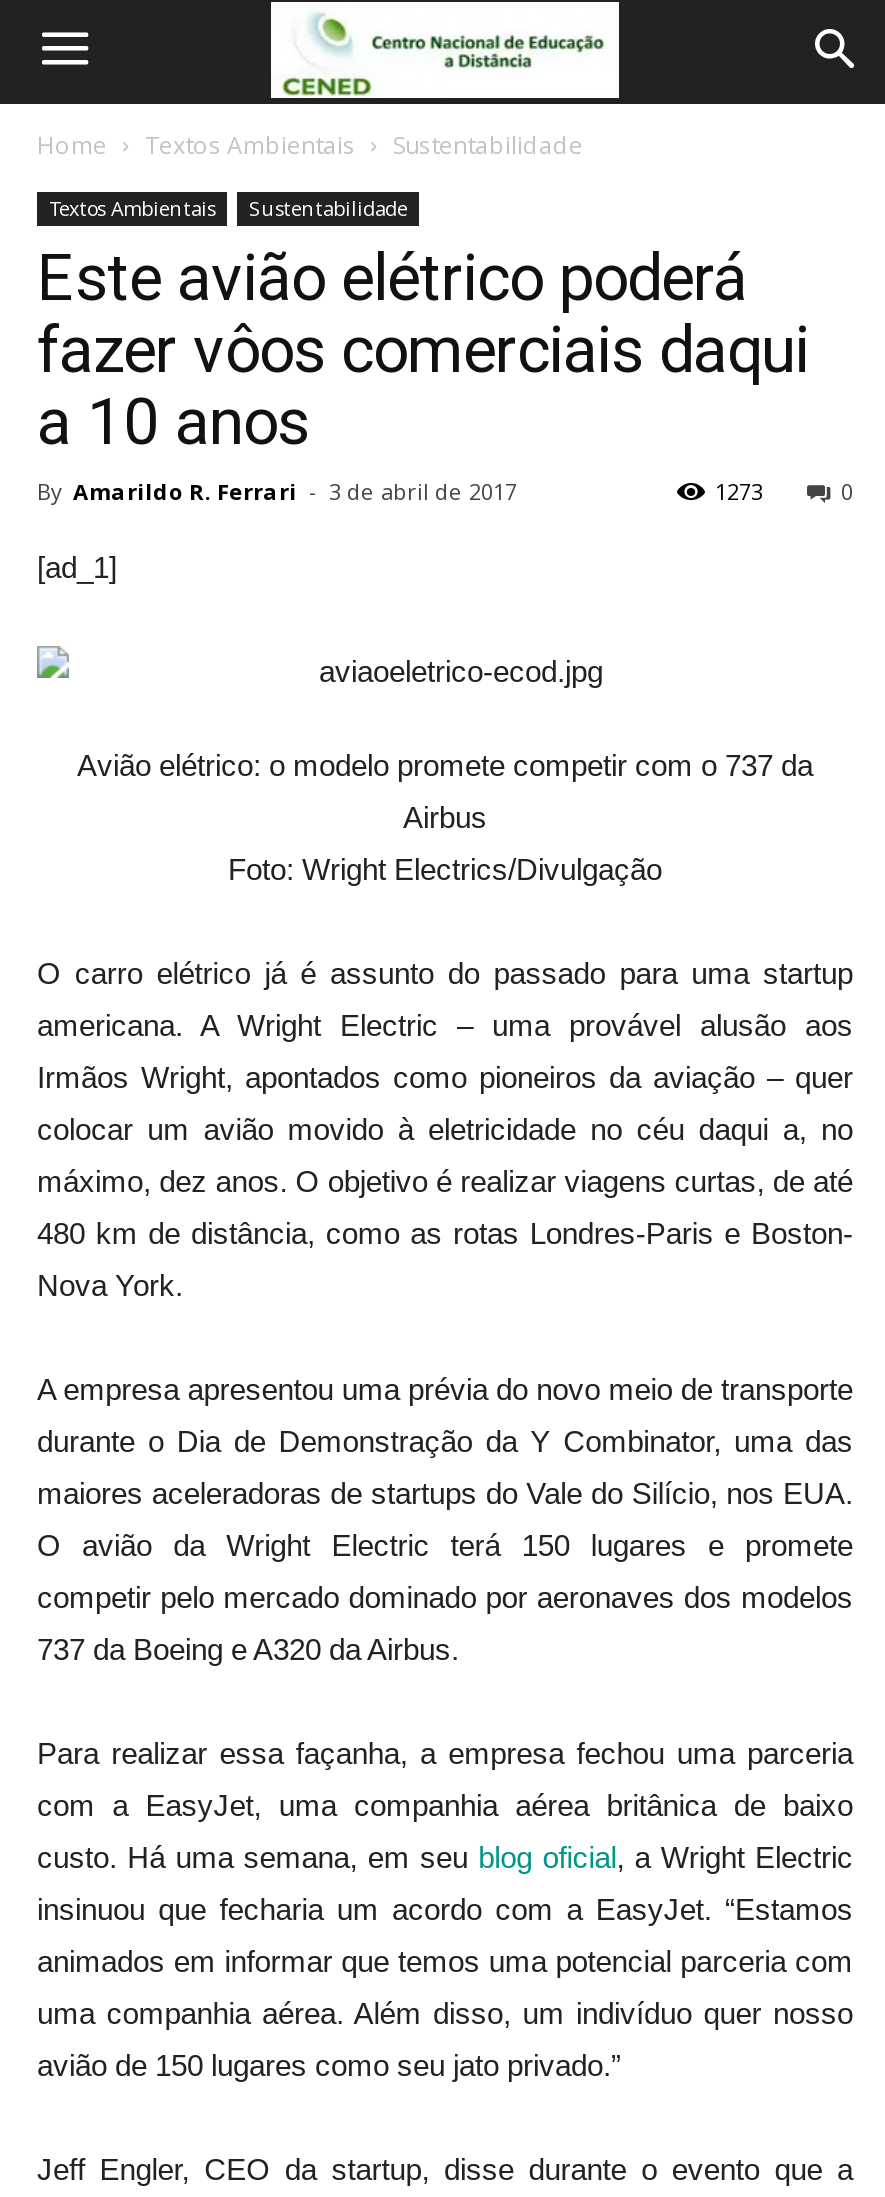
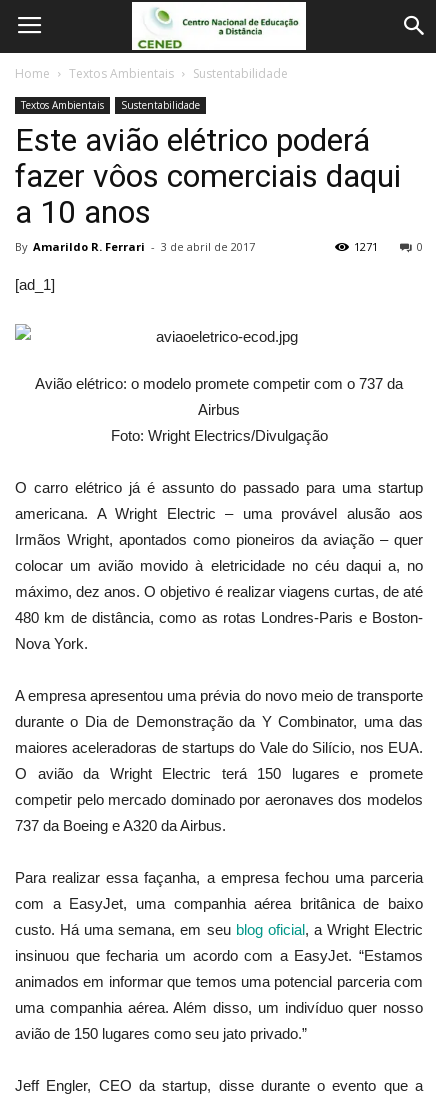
[715,476,763,506] 1273 -> [354,239,378,254] 1271

